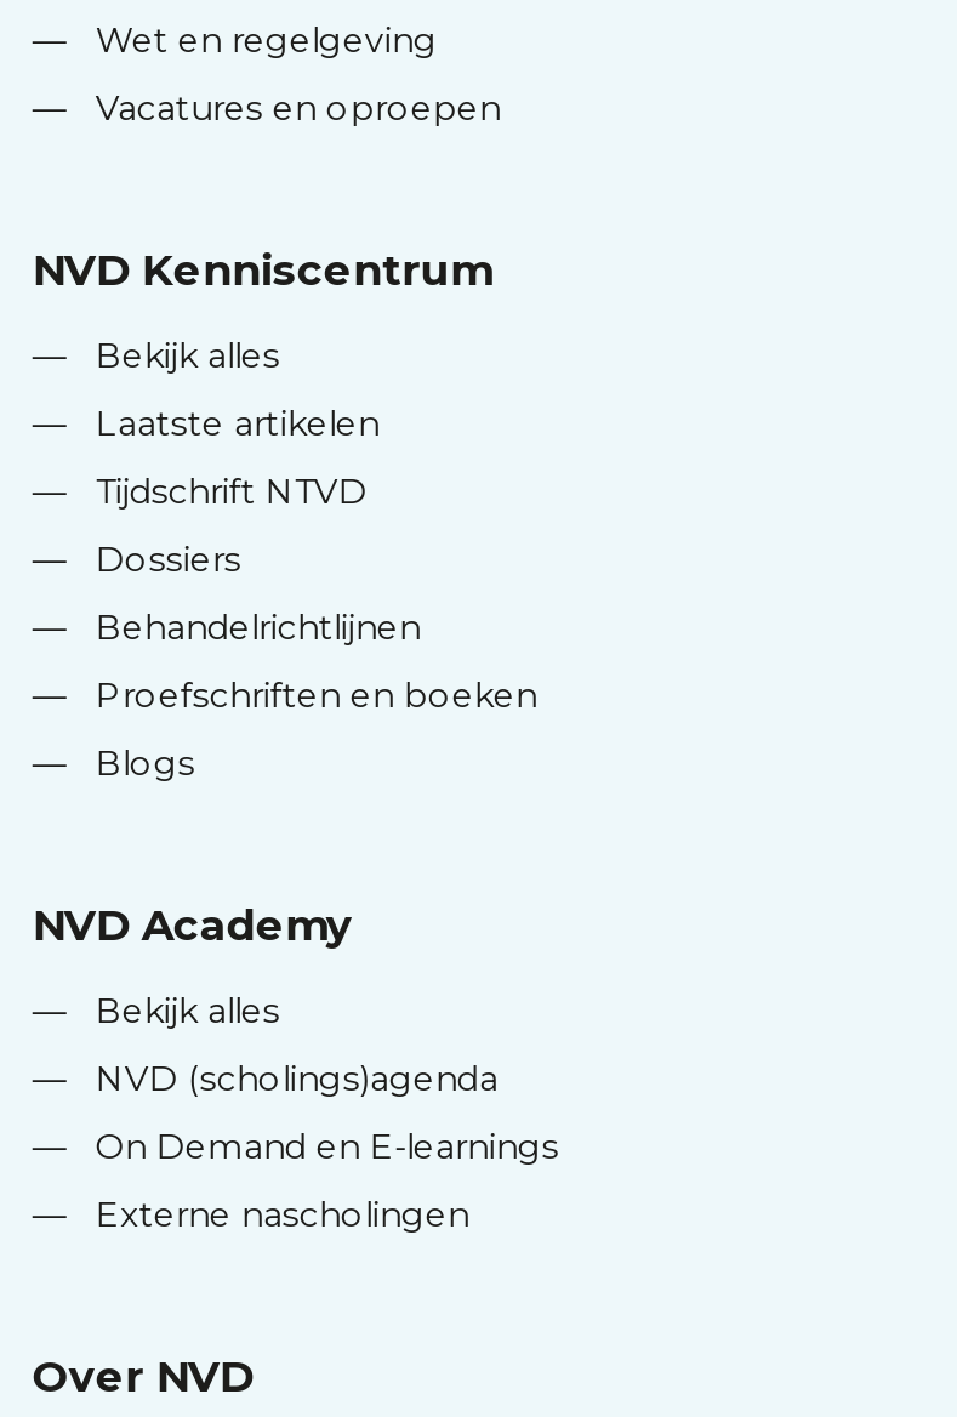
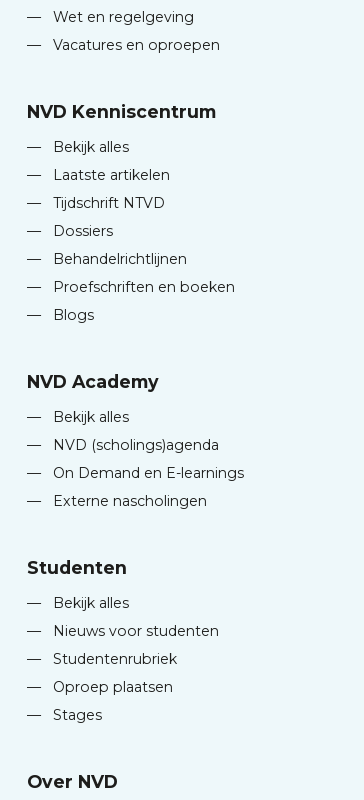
none -> [27,557,219,724] Studenten | — Bekijk alles | — Nieuws voor studenten | — Studentenrubriek | — Oproep plaatsen | — Stages

